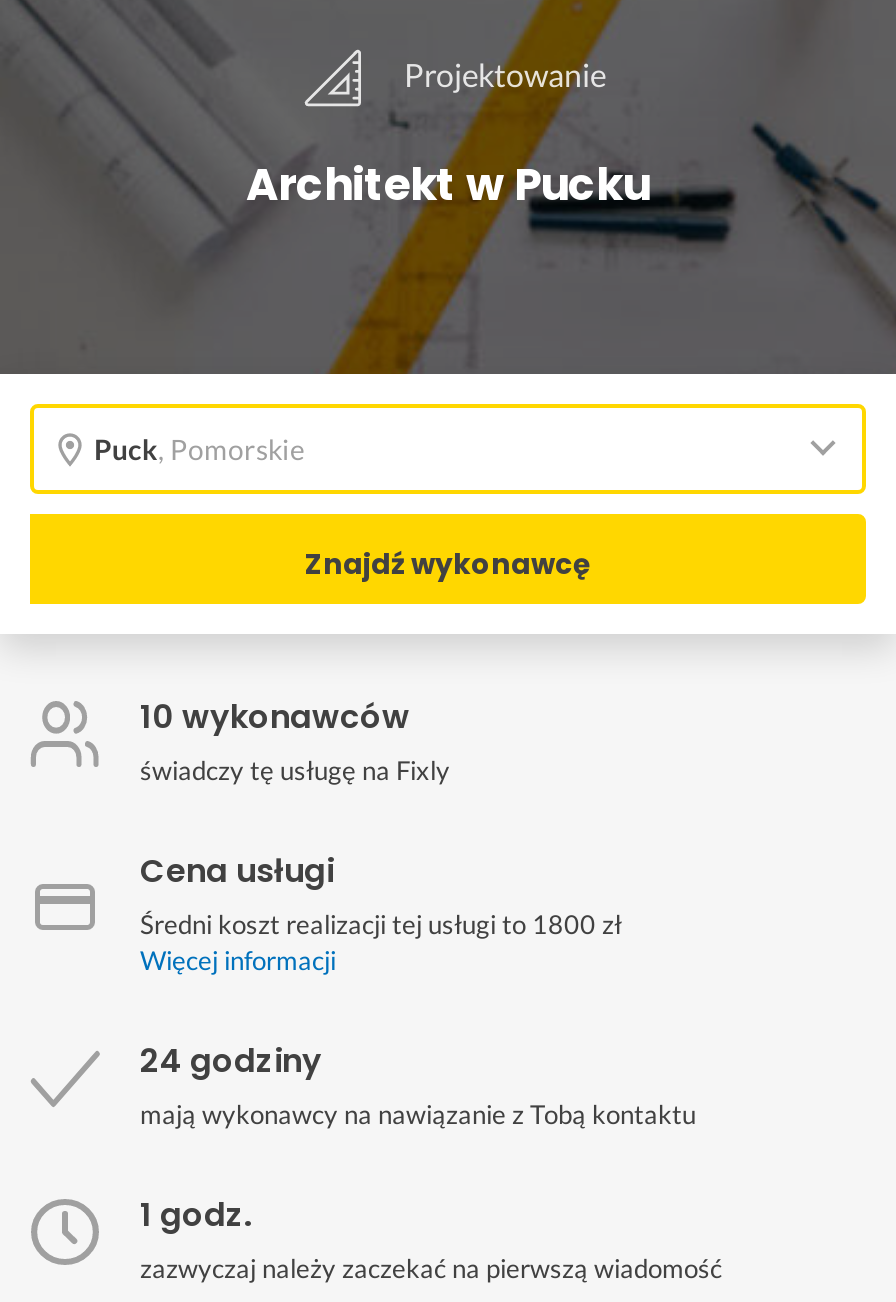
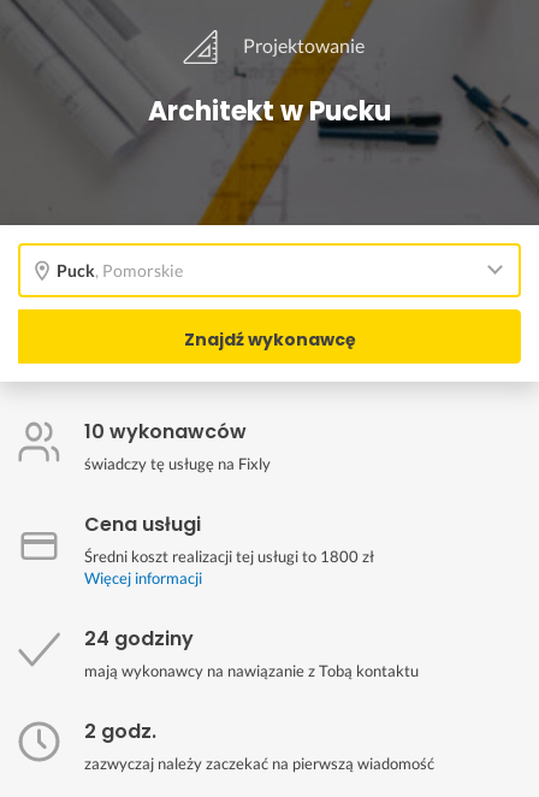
[140,1192,252,1238] 1 godz. -> [84,718,156,745] 2 godz.

